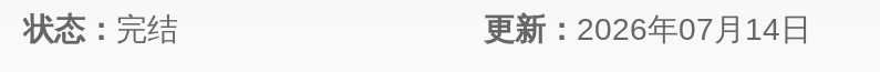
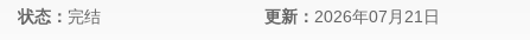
[484,12,811,48] 更新：2026年07月14日 -> [264,8,440,26] 更新：2026年07月21日

